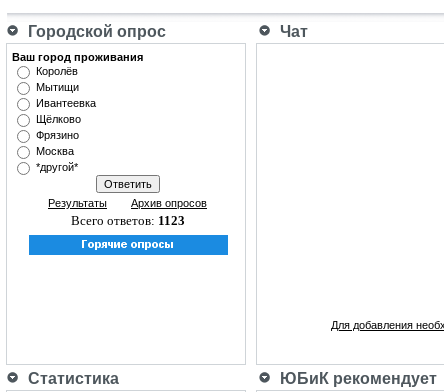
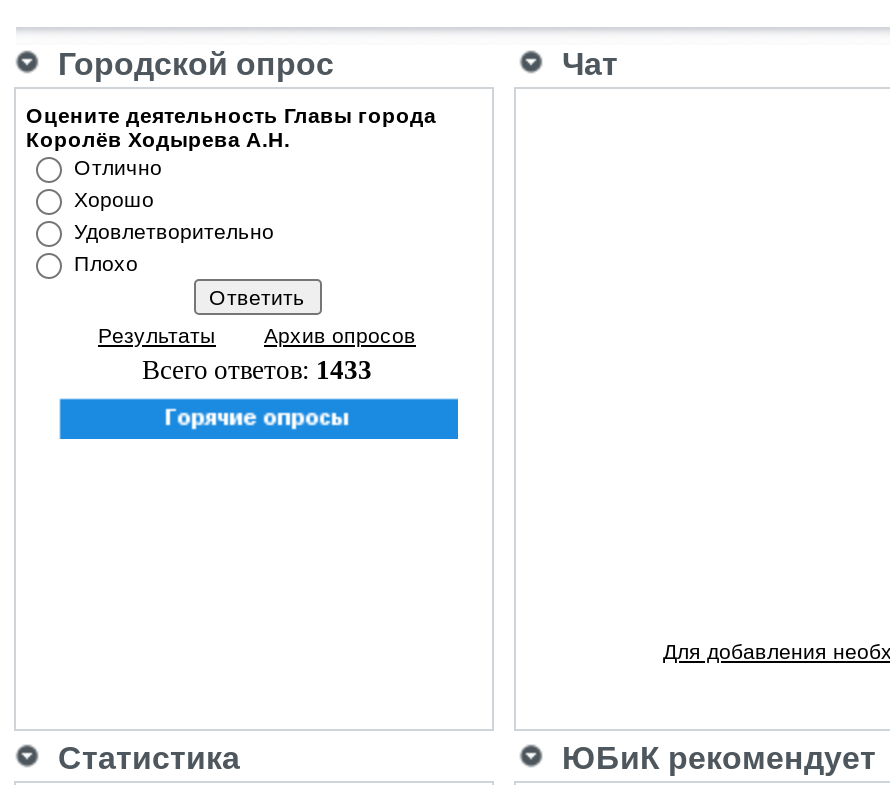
[12,51,143,173] Ваш город проживания | Королёв | Мытищи | Ивантеевка | Щёлково | Фрязино | Москва | *другой* -> [26,103,436,275] Оцените деятельность Главы города | Королёв Ходырева А.Н. | Отлично | Хорошо | Удовлетворительно | Плохо
moved [48,197,207,209] -> [98,323,416,347]: Результаты | Архив опросов
[70,213,184,228] Всего ответов: 1123 -> [142,355,372,385] Всего ответов: 1433

